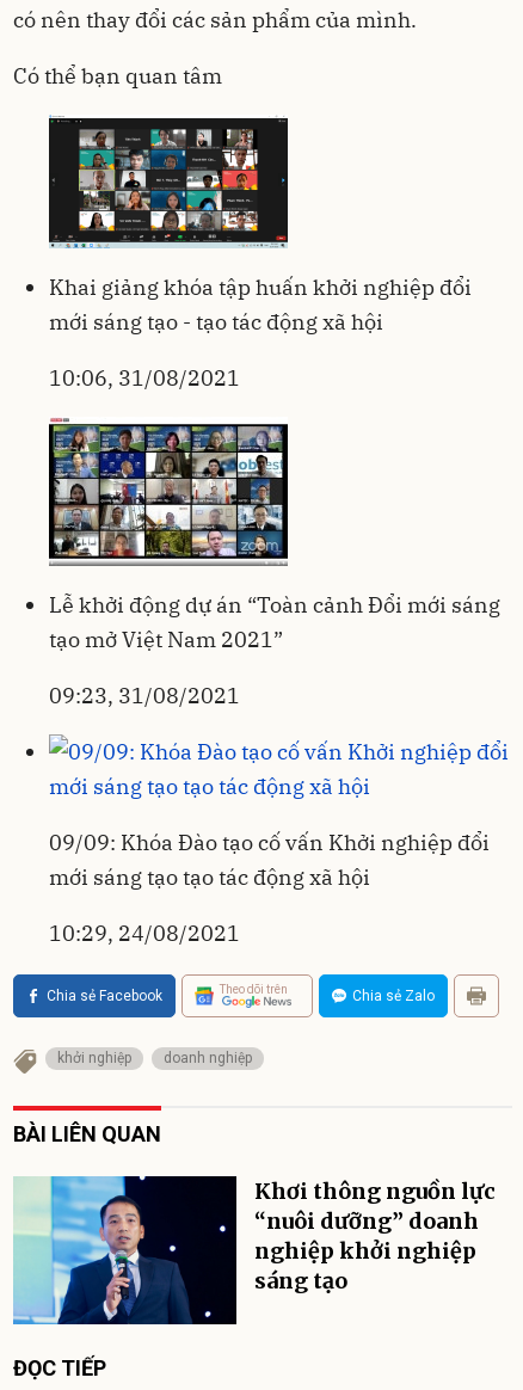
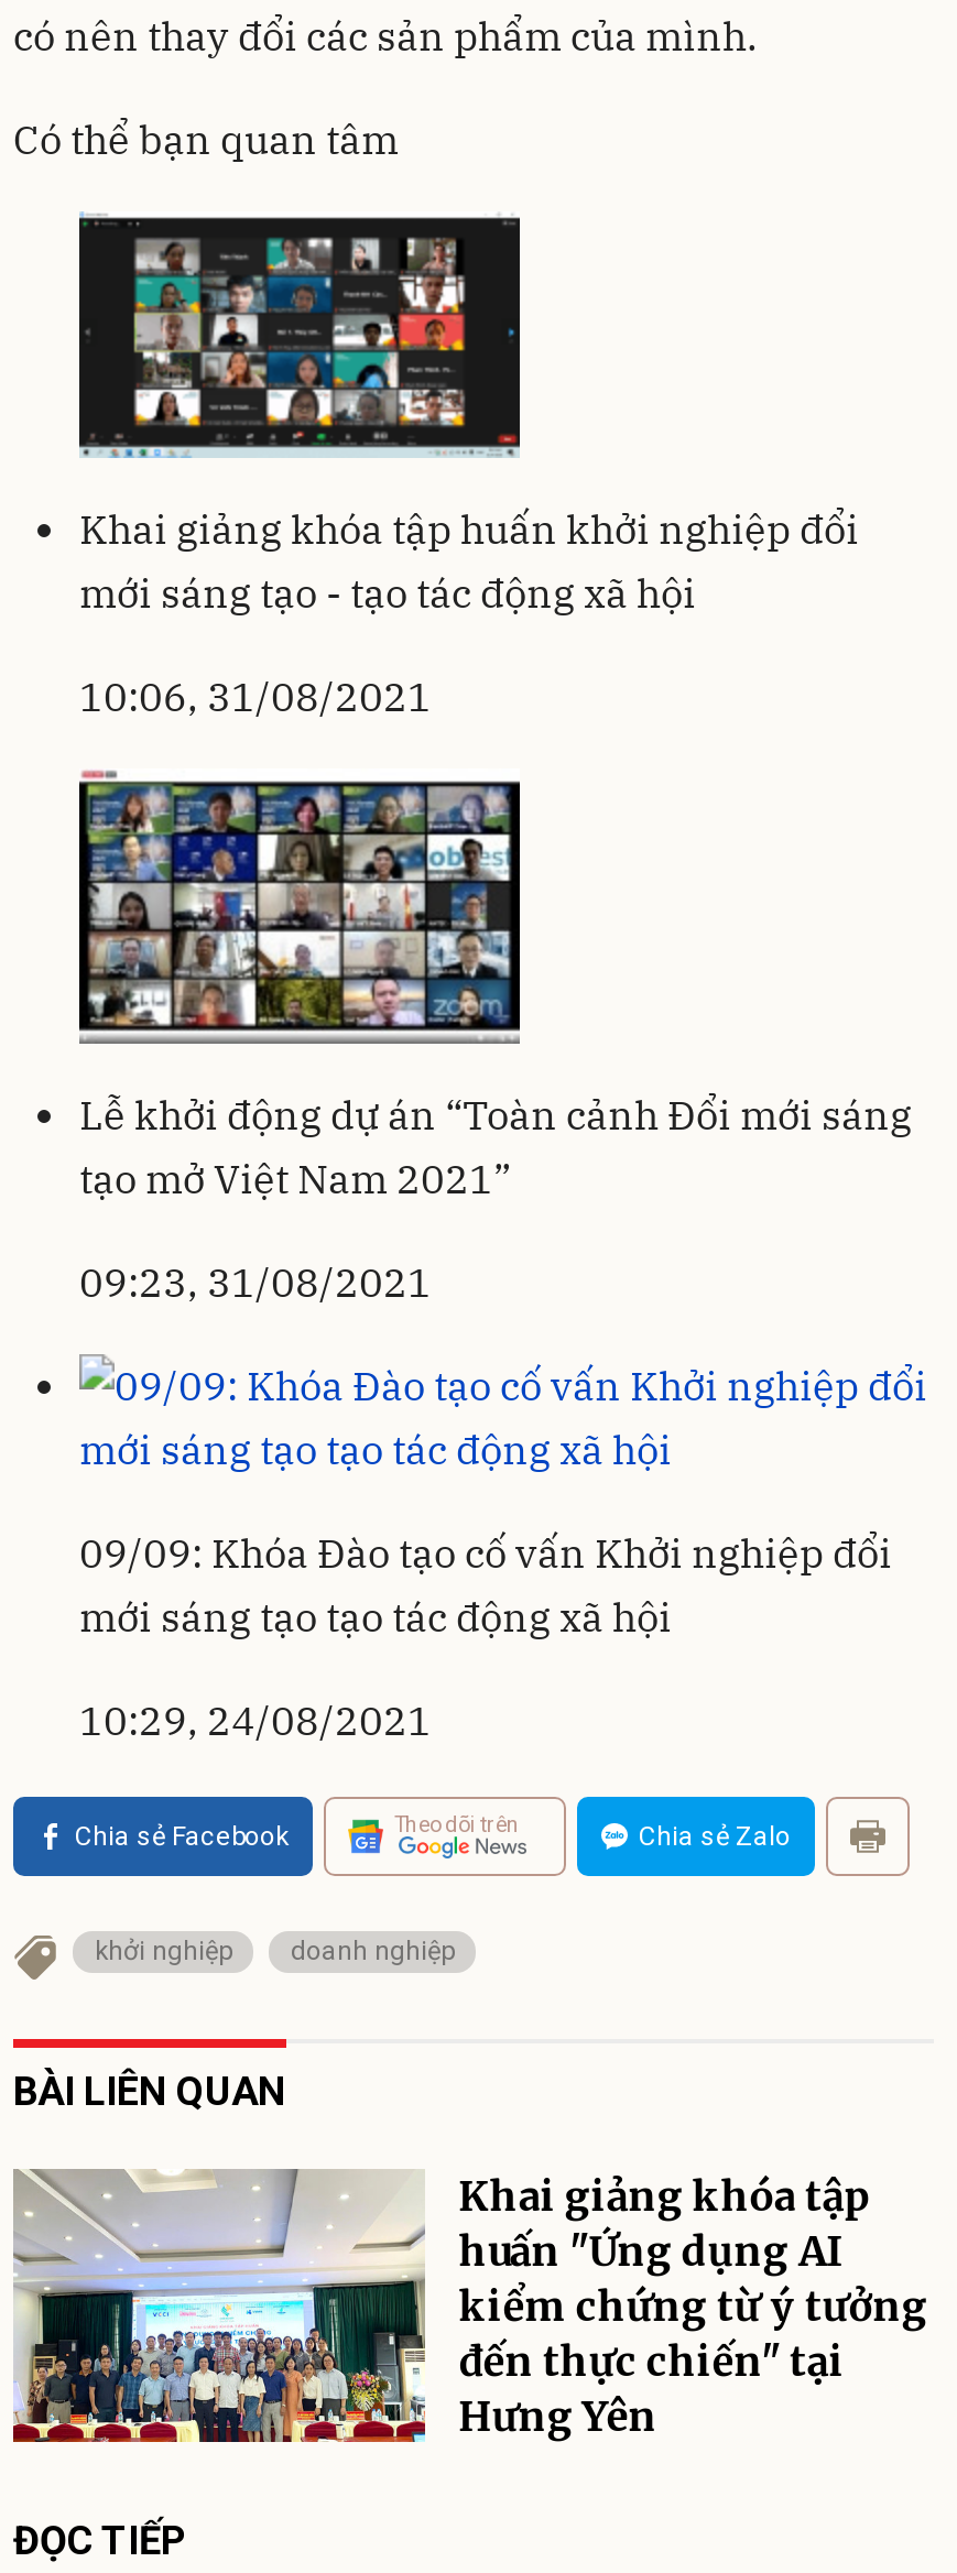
[12,1175,496,1326] [image] | Khơi thông nguồn lực | “nuôi dưỡng” doanh | nghiệp khởi nghiệp | sáng tạo -> [11,2169,928,2444] [image] | Khai giảng khóa tập | huấn "Ứng dụng AI | kiểm chứng từ ý tưởng | đến thực chiến" tại | Hưng Yên

